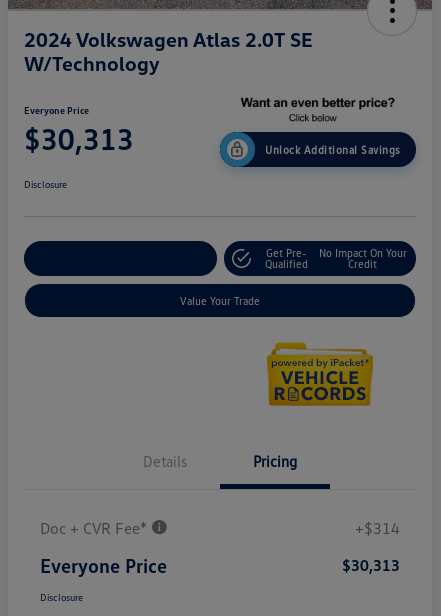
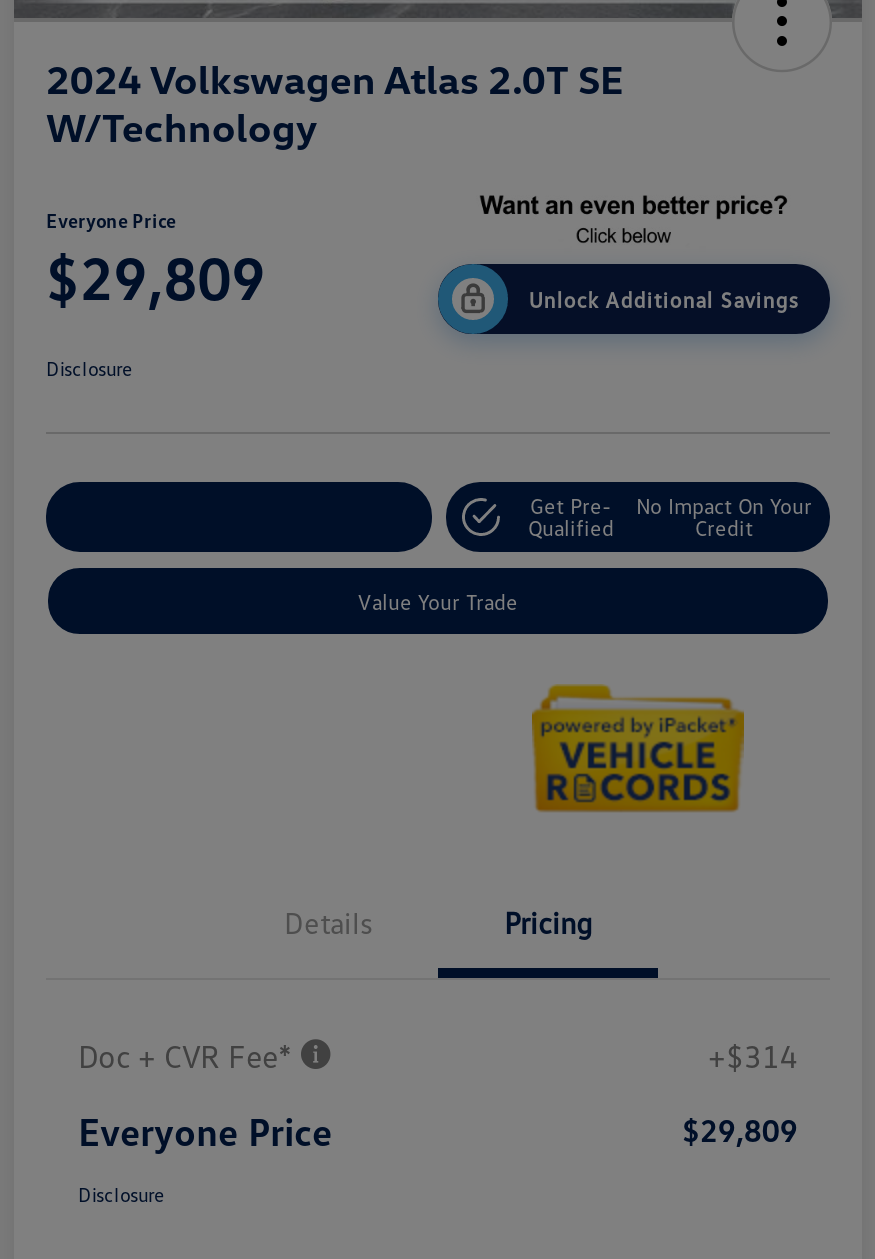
[24,120,134,157] $30,313 -> [46,240,266,314] $29,809
[342,555,400,575] $30,313 -> [682,1110,798,1150] $29,809

